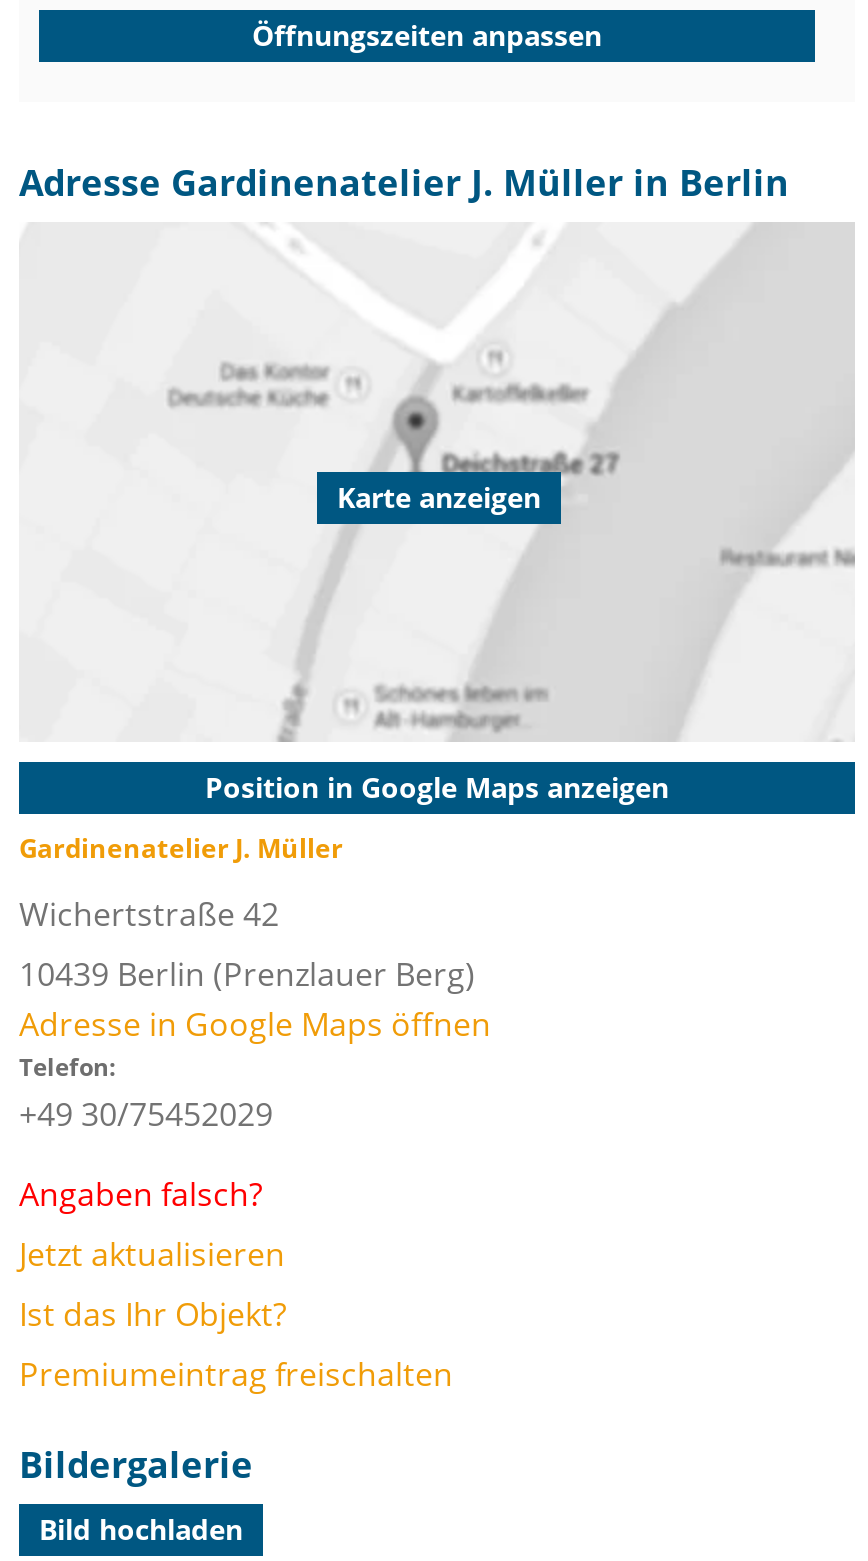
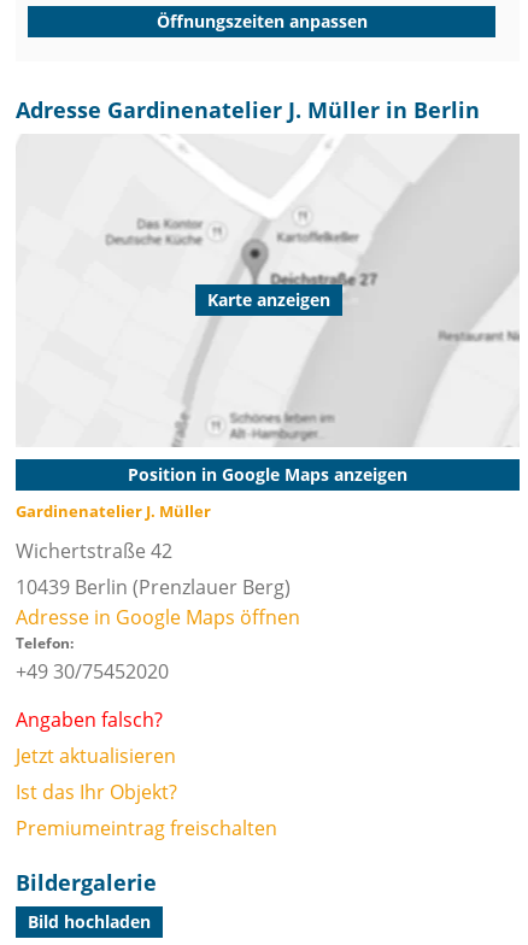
[19,1092,273,1136] +49 30/75452029 -> [16,658,169,685] +49 30/75452020

